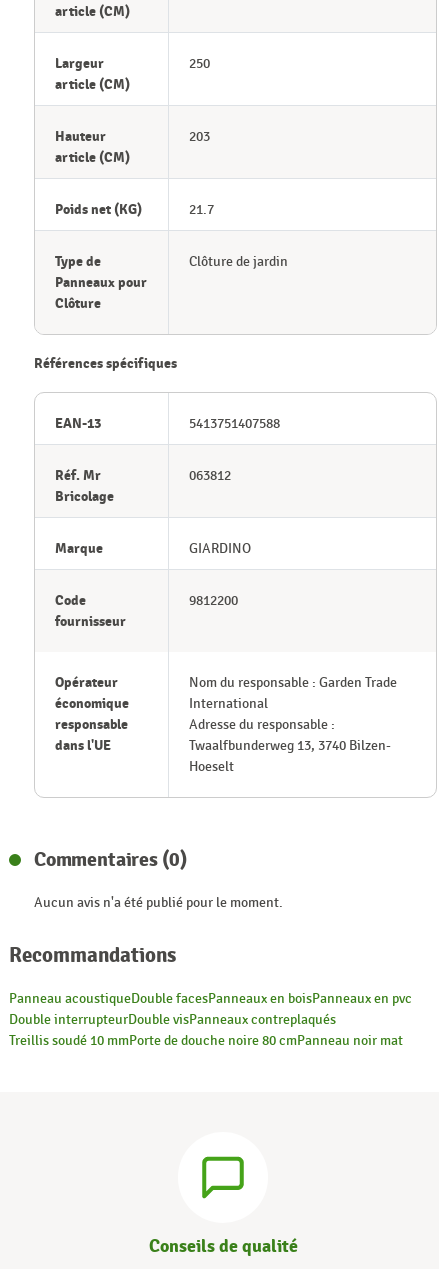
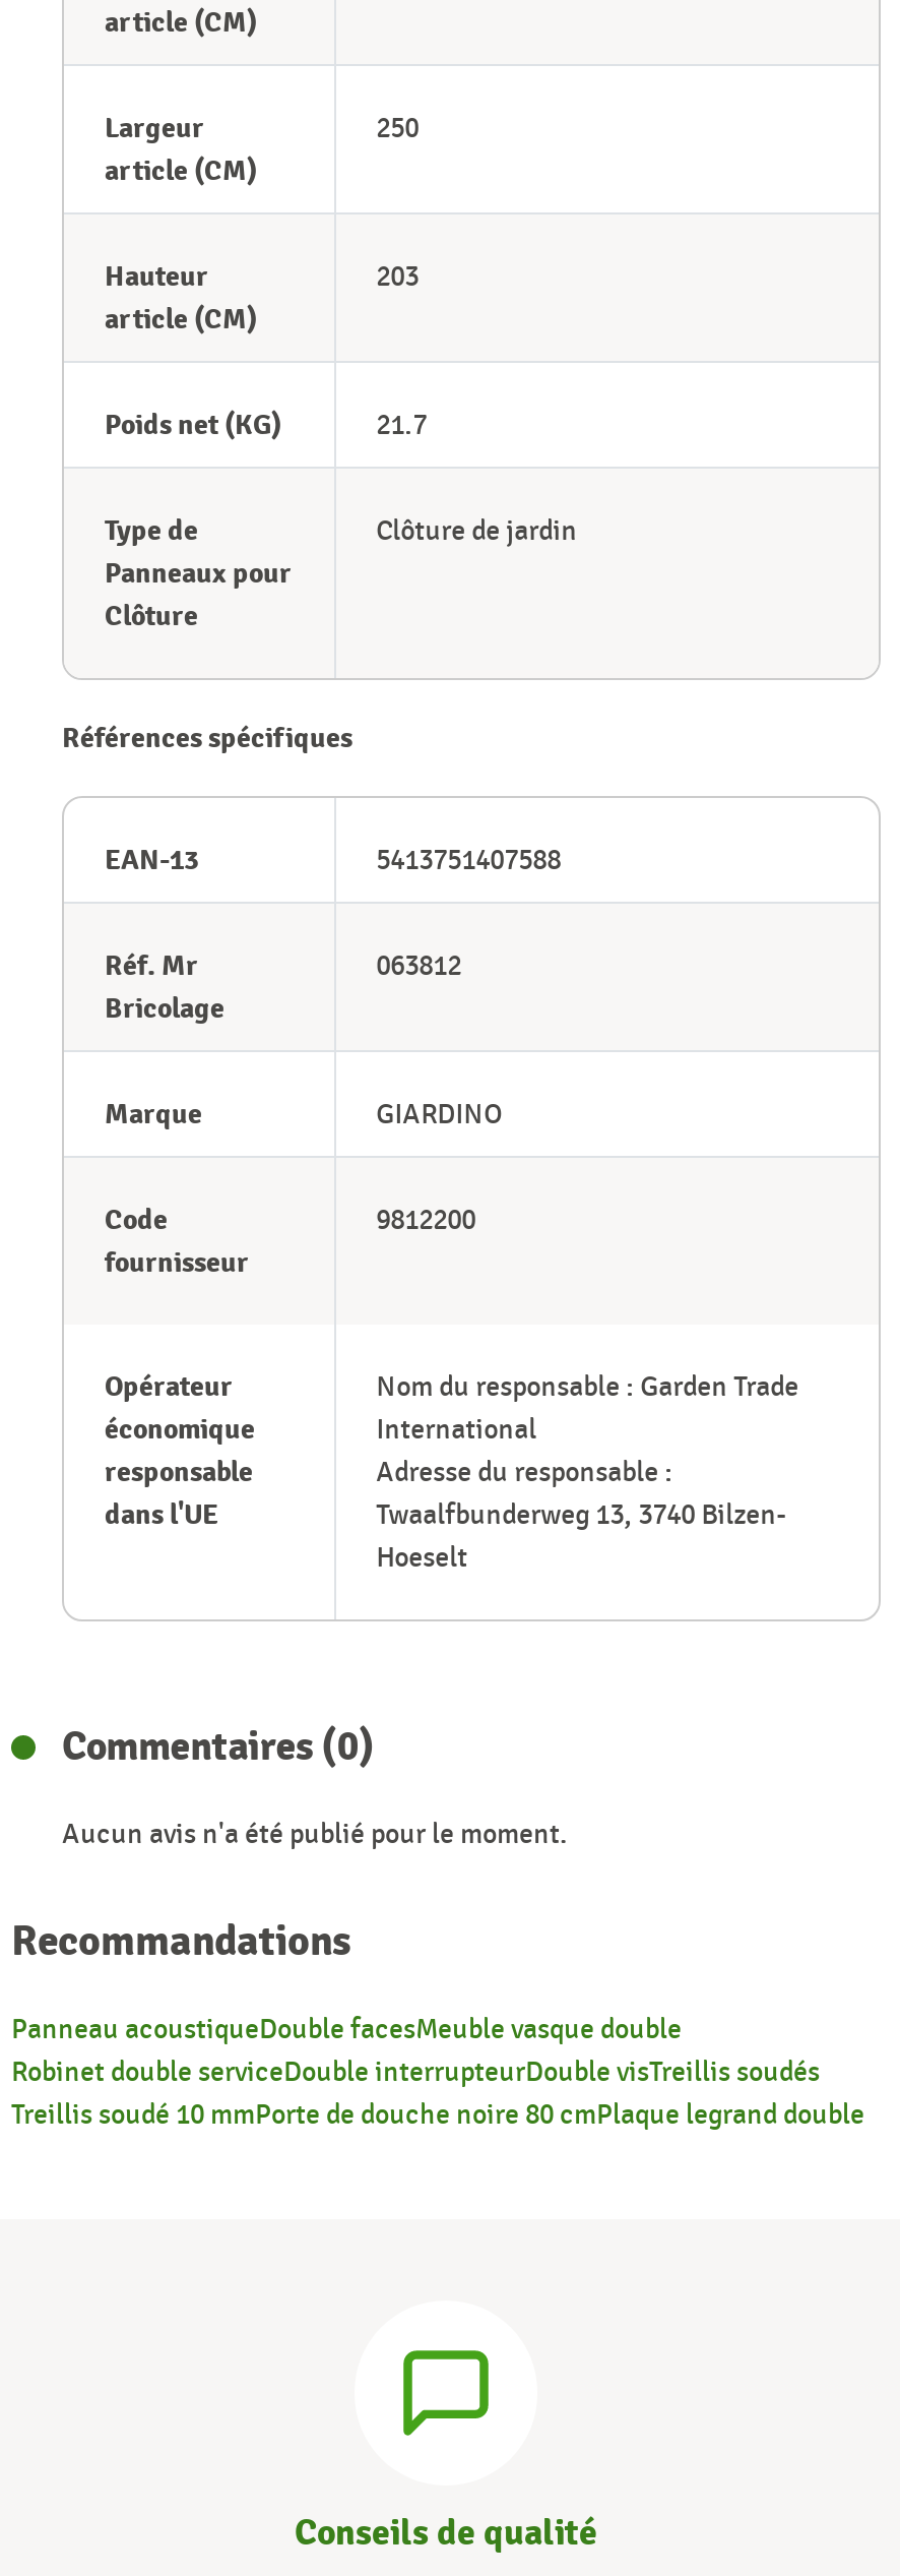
[9,990,412,1049] Panneau acoustiqueDouble facesPanneaux en boisPanneaux en pvc | Double interrupteurDouble visPanneaux contreplaqués | Treillis soudé 10 mmPorte de douche noire 80 cmPanneau noir mat -> [11,2012,864,2132] Panneau acoustiqueDouble facesMeuble vasque double | Robinet double serviceDouble interrupteurDouble visTreillis soudés | Treillis soudé 10 mmPorte de douche noire 80 cmPlaque legrand double

